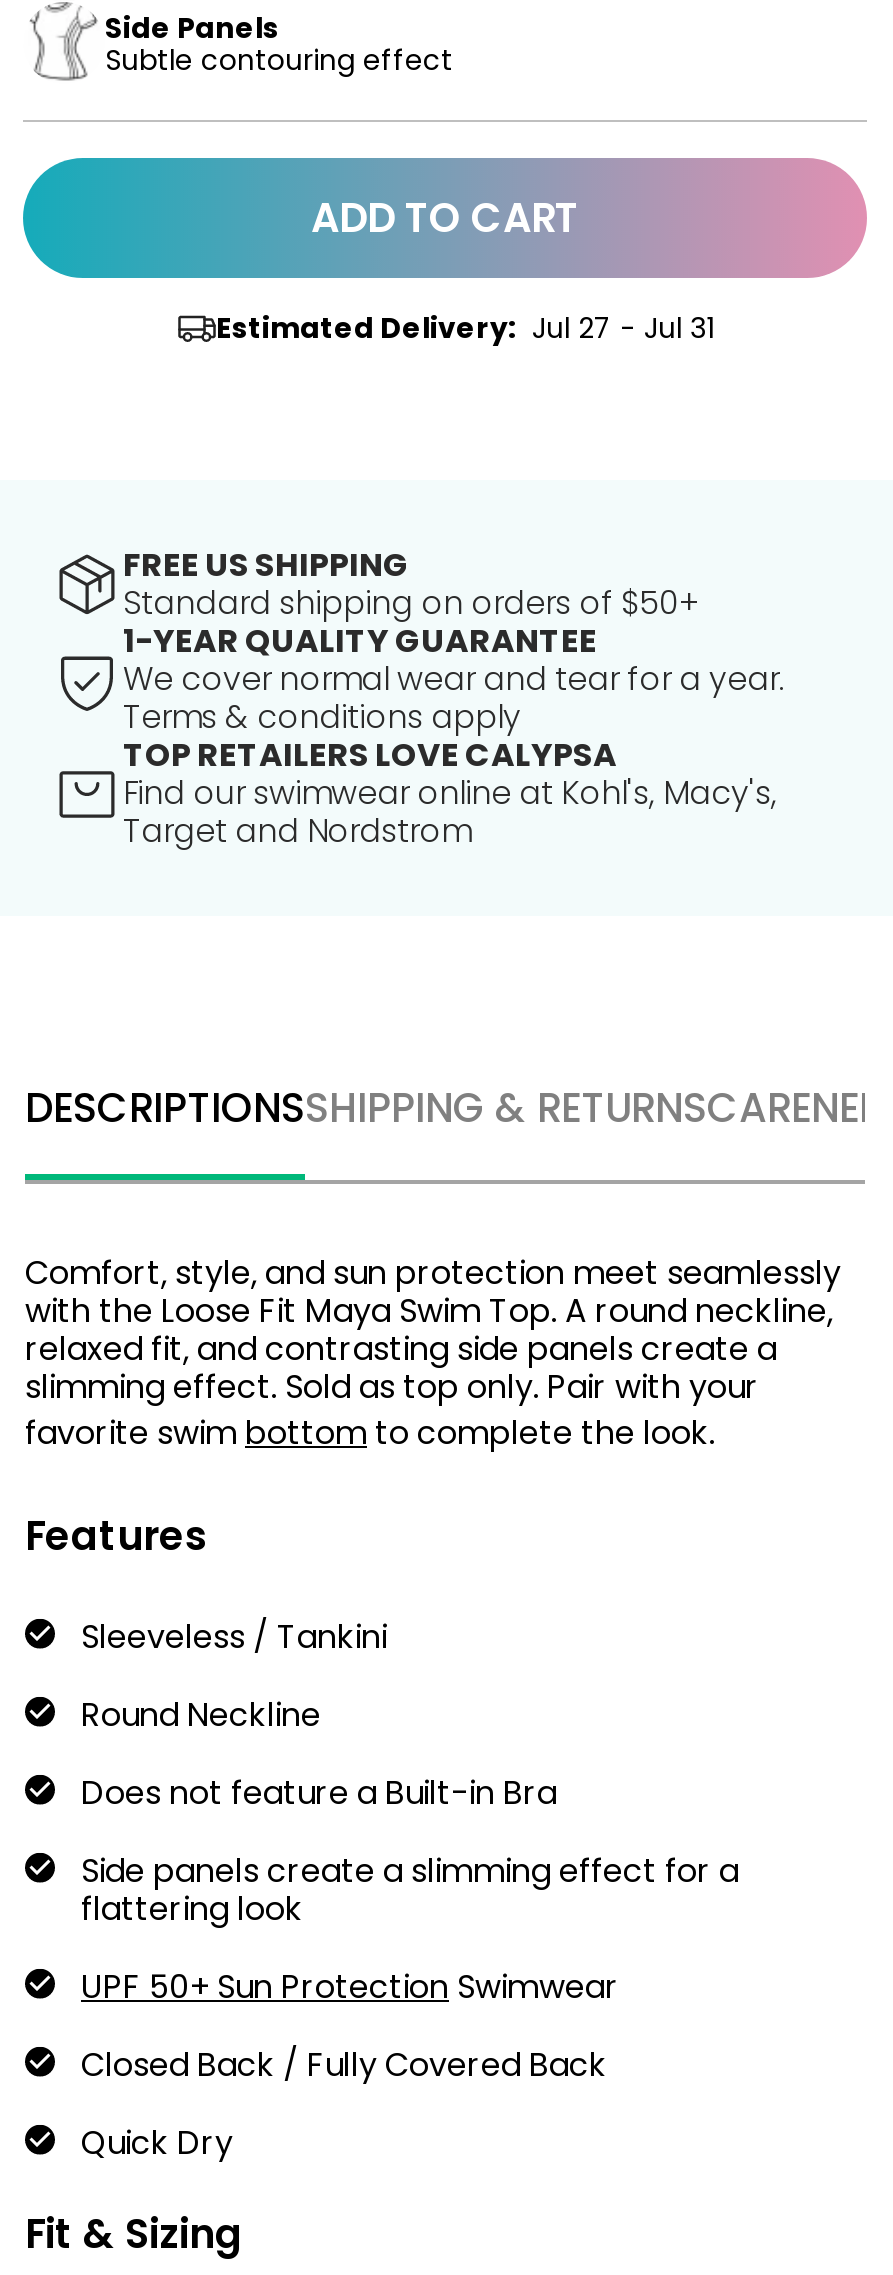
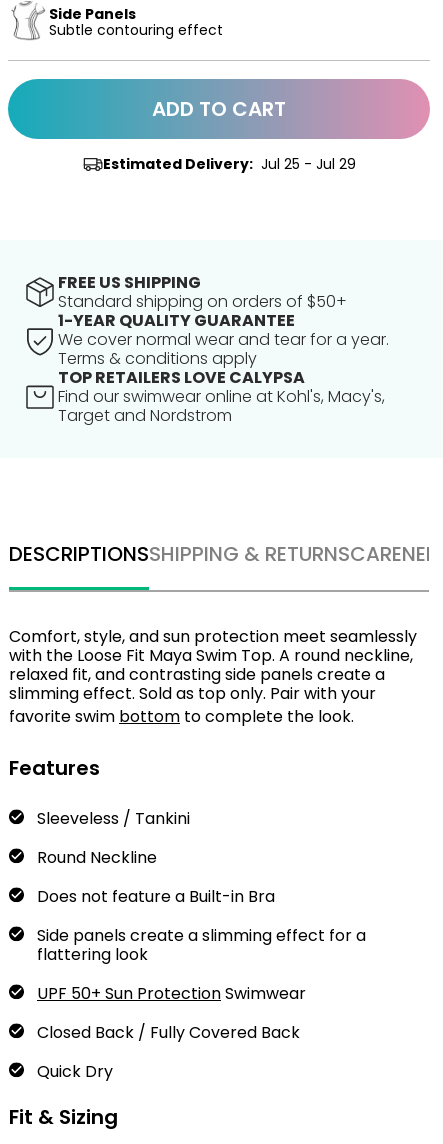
[216,307,714,347] Estimated Delivery: Jul 27 - Jul 31 -> [102,153,355,173] Estimated Delivery: Jul 25 - Jul 29

